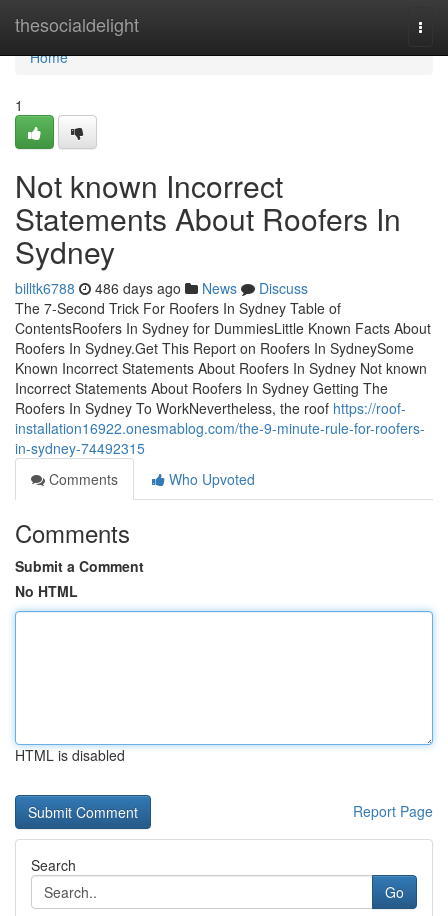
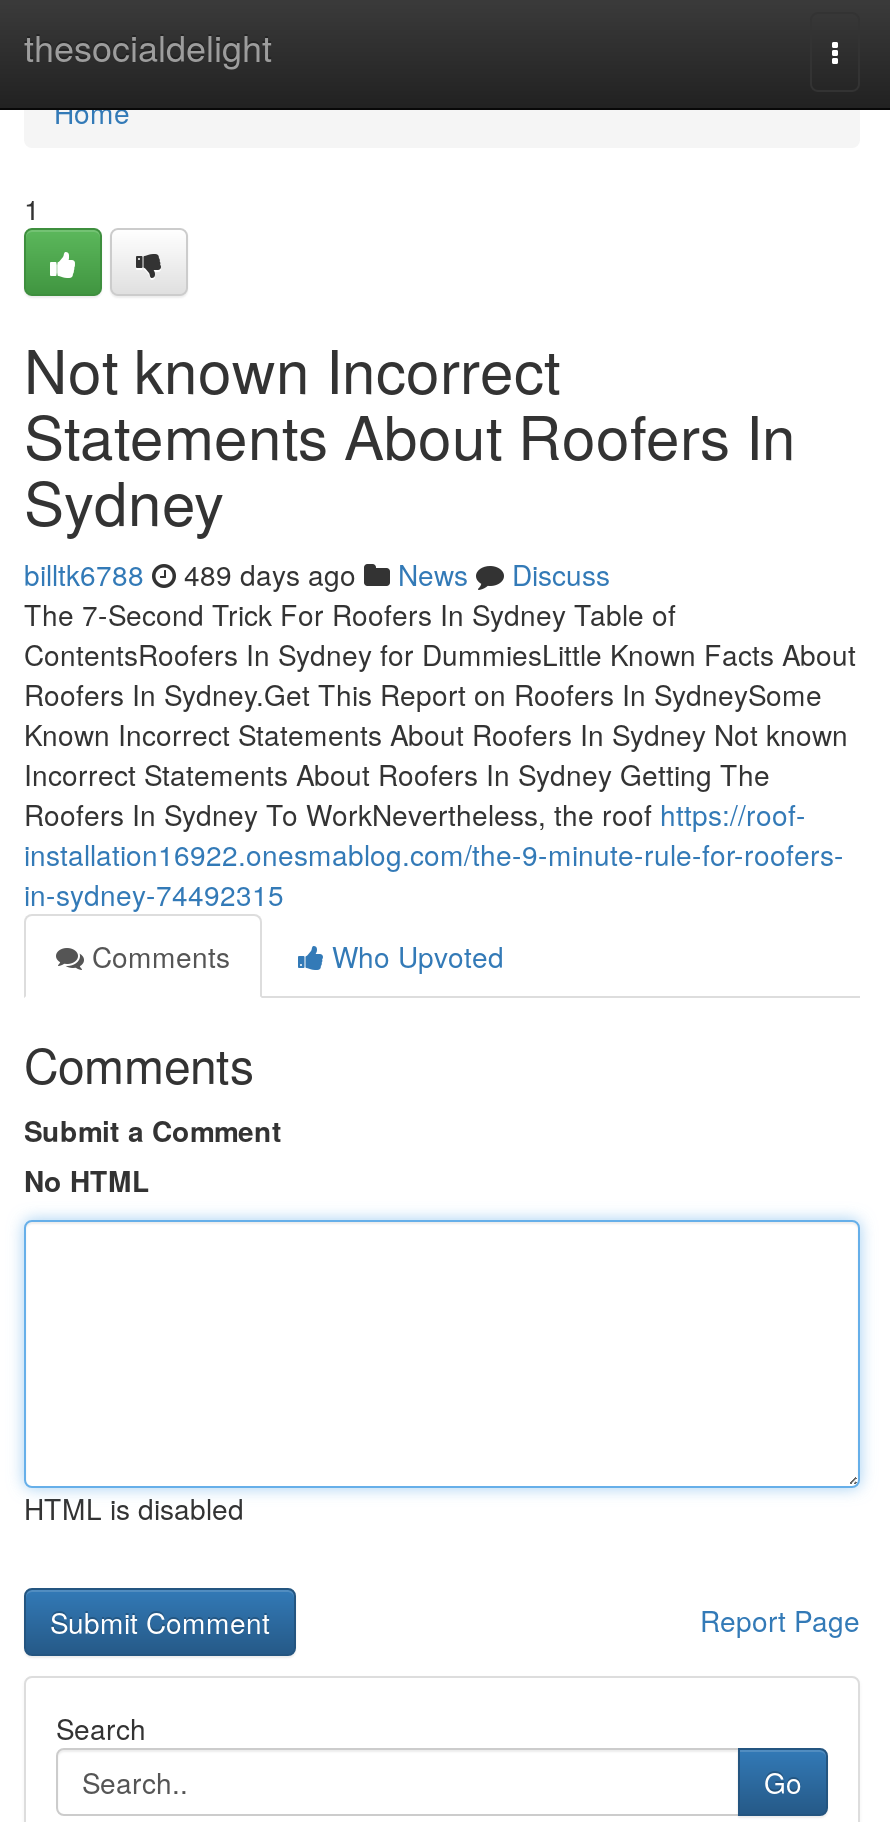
[15,278,308,298] billtk6788 486 days ago News Discuss -> [24,554,610,594] billtk6788 489 days ago News Discuss

